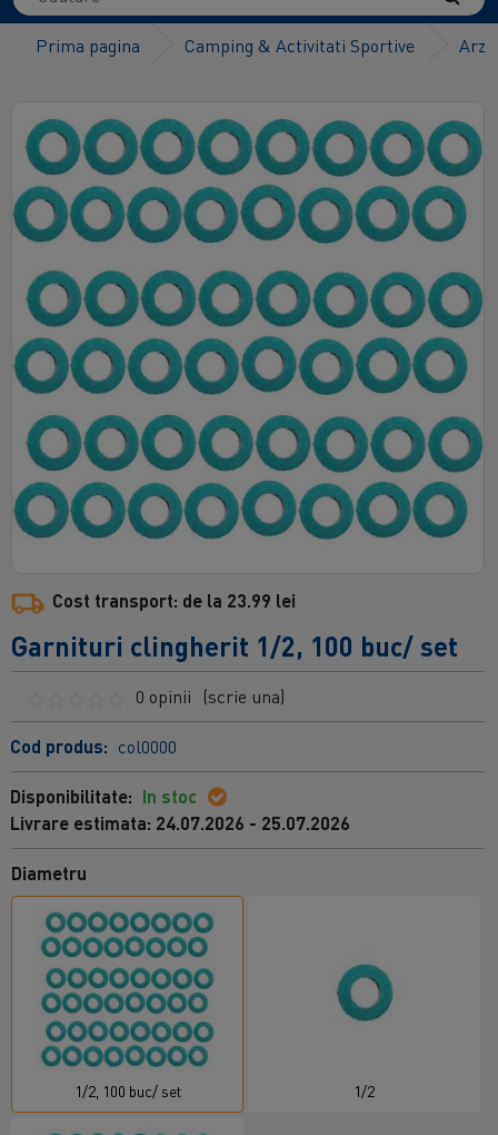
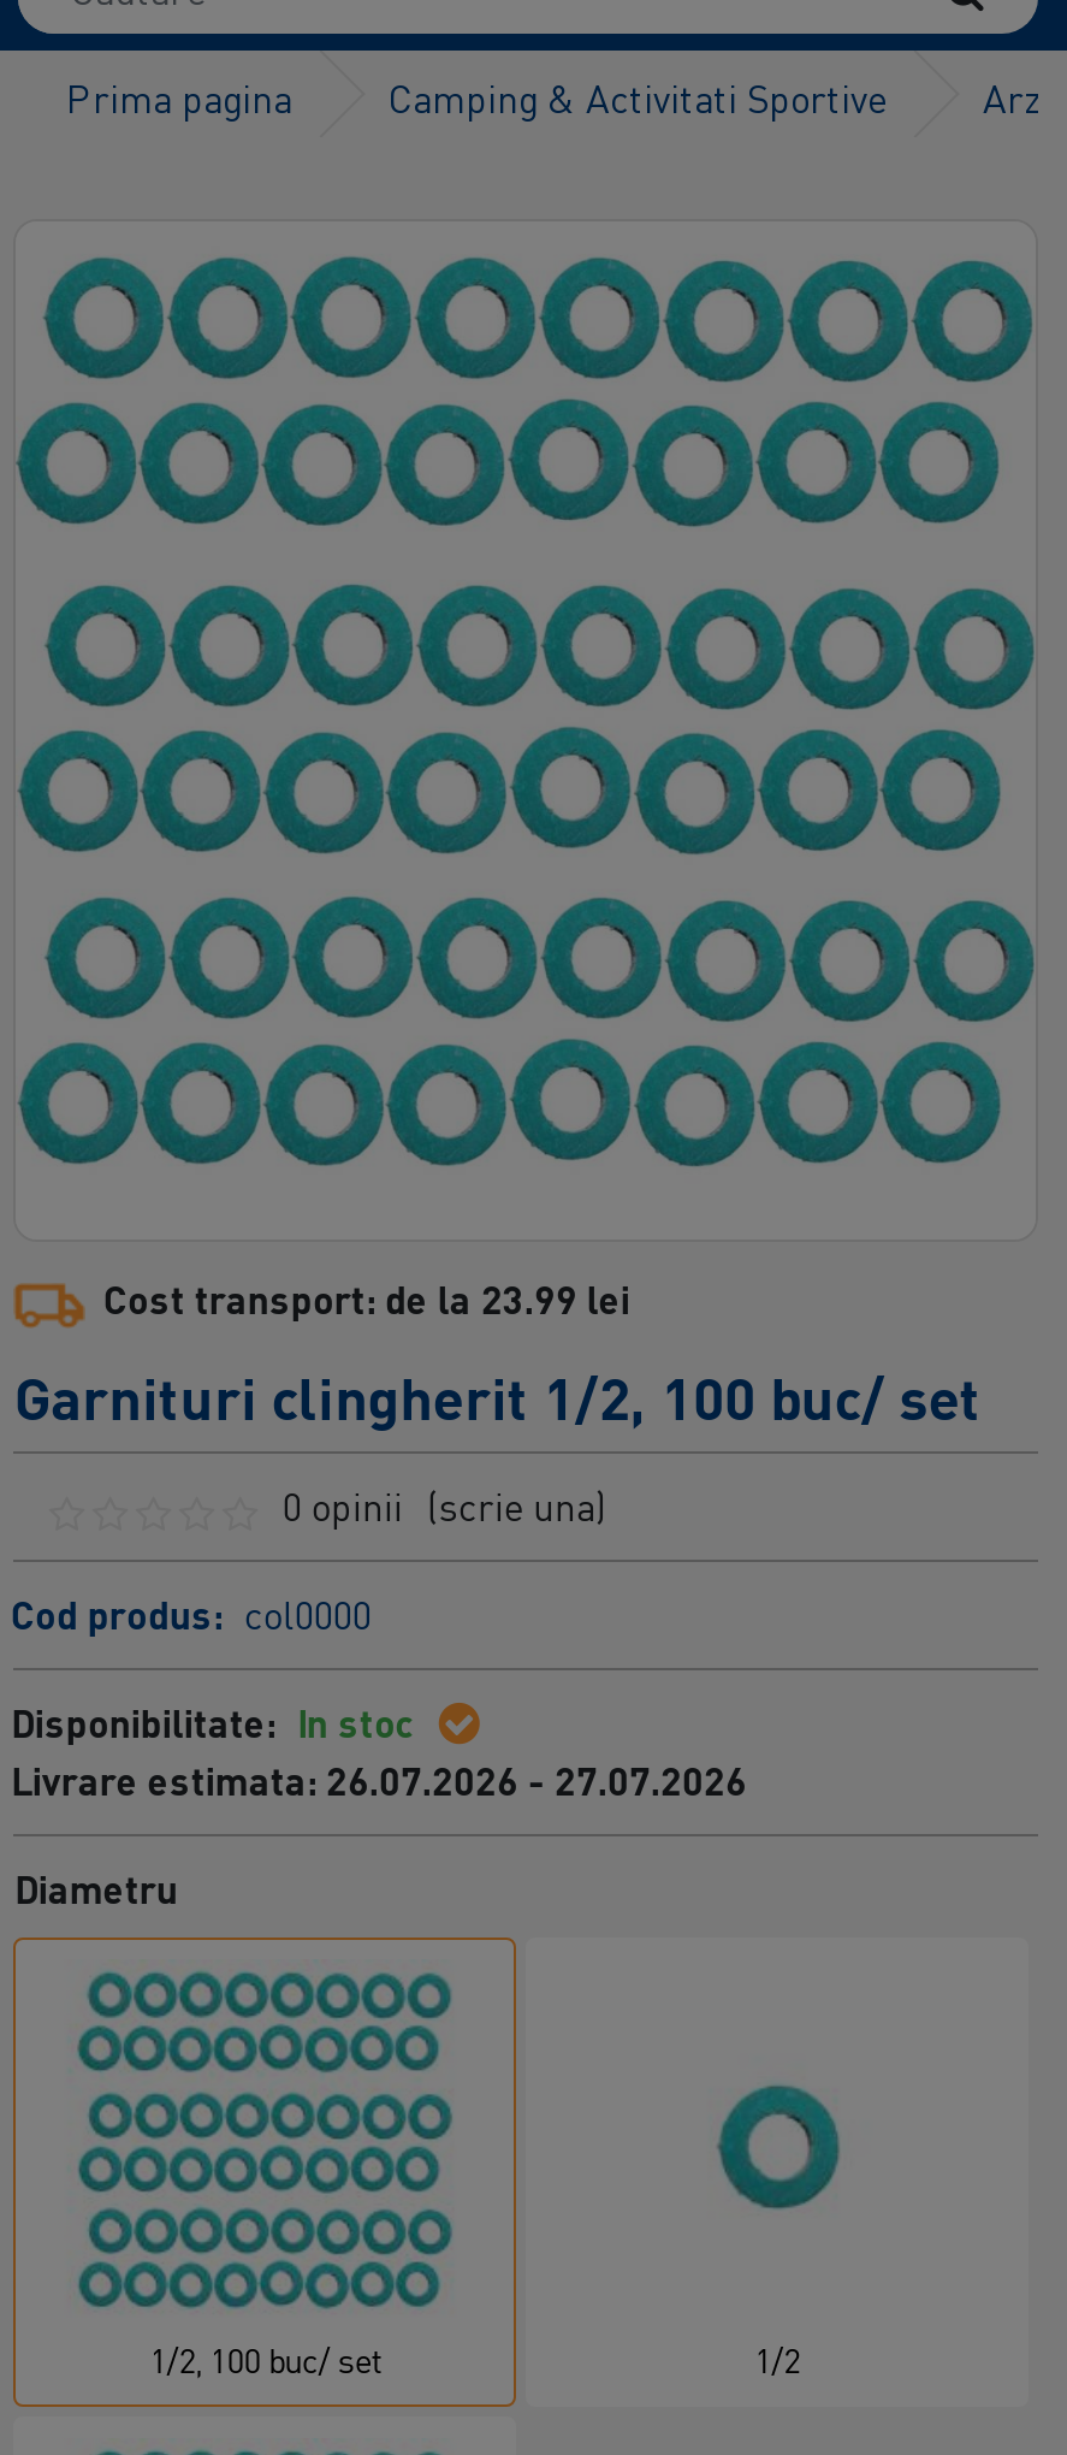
[10,813,350,834] Livrare estimata: 24.07.2026 - 25.07.2026 -> [10,1757,747,1803] Livrare estimata: 26.07.2026 - 27.07.2026

